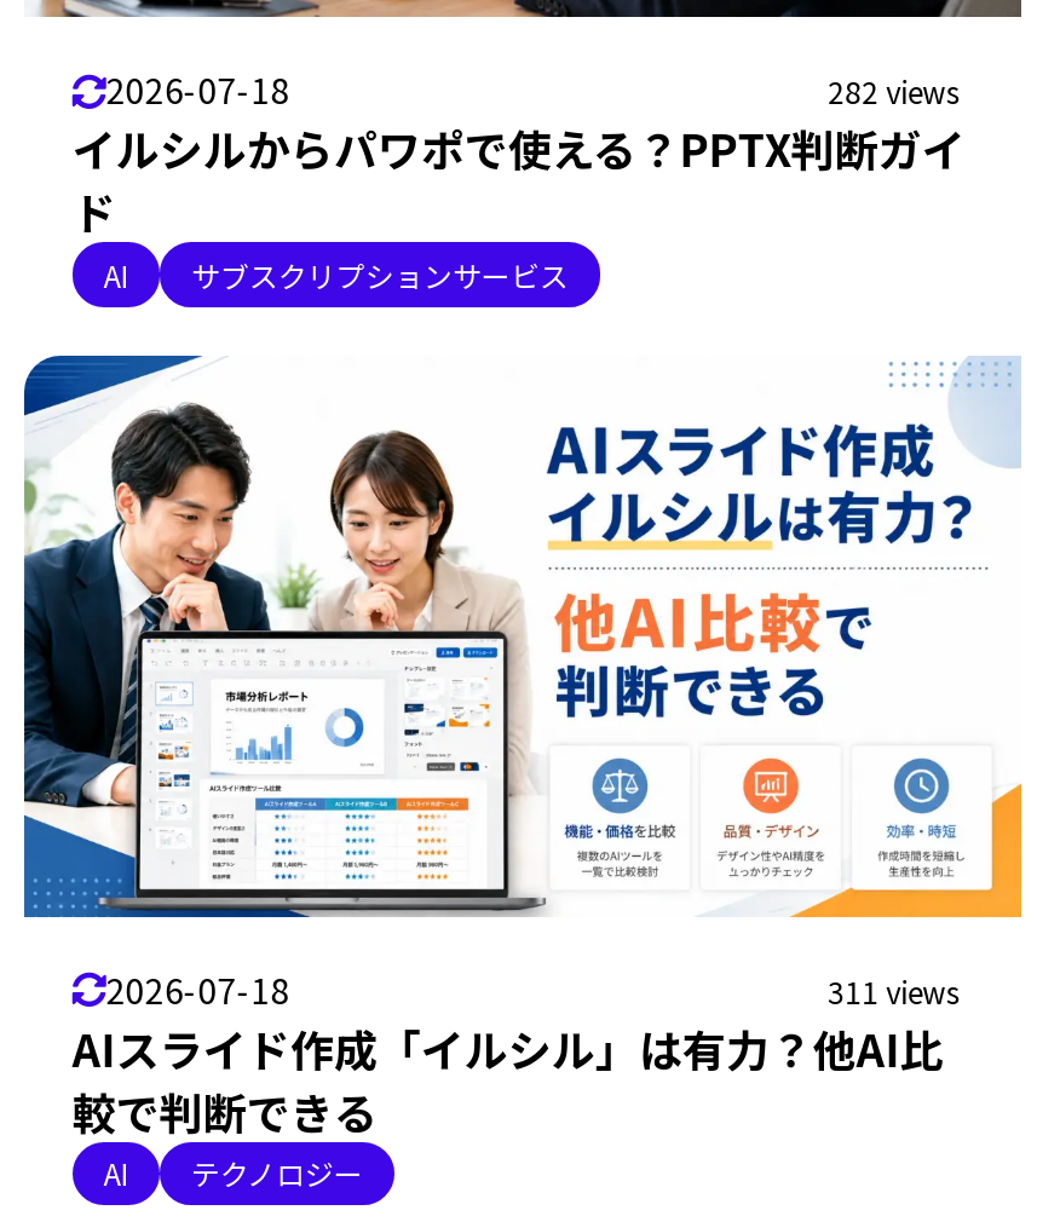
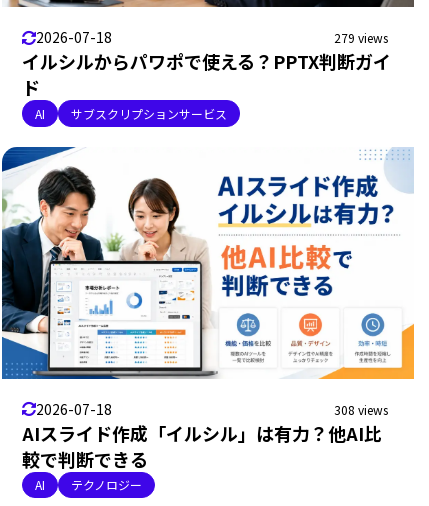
[828,71,959,112] 282 views -> [334,29,388,46] 279 views
[828,969,959,1011] 311 views -> [334,401,388,418] 308 views

